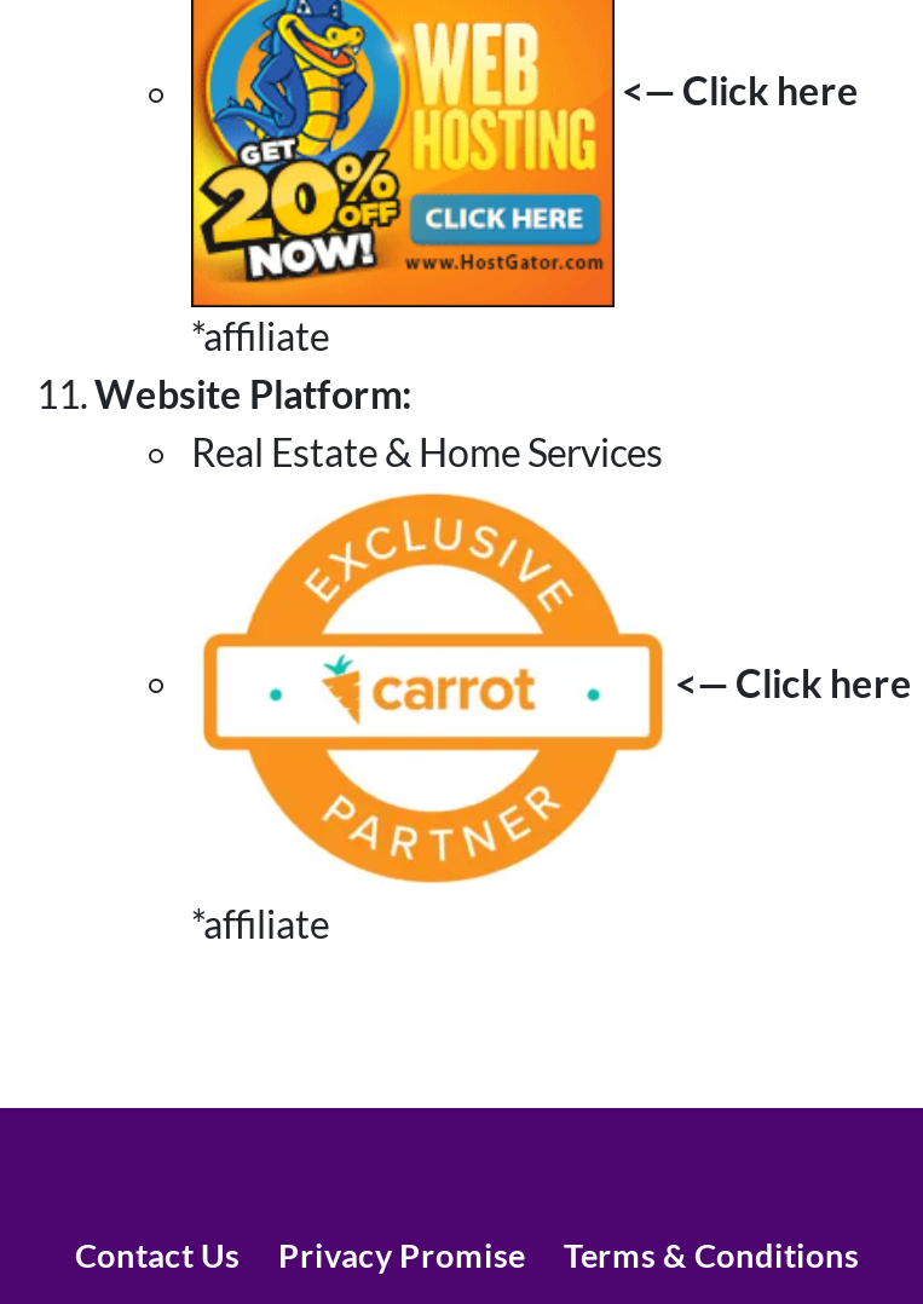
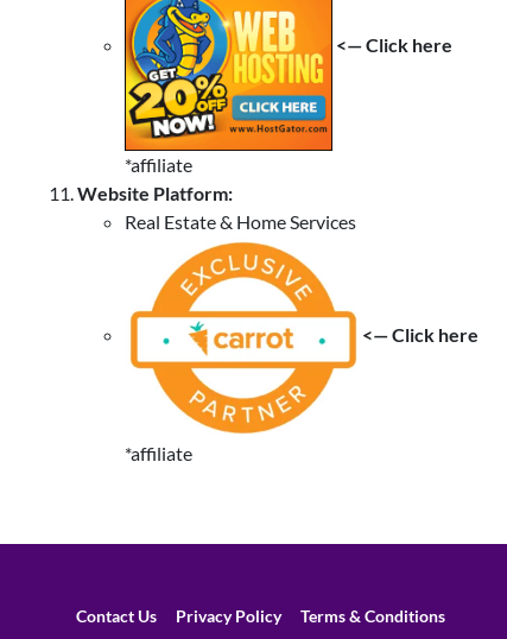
[278,1236,525,1274] Privacy Promise -> [175,607,281,626] Privacy Policy

